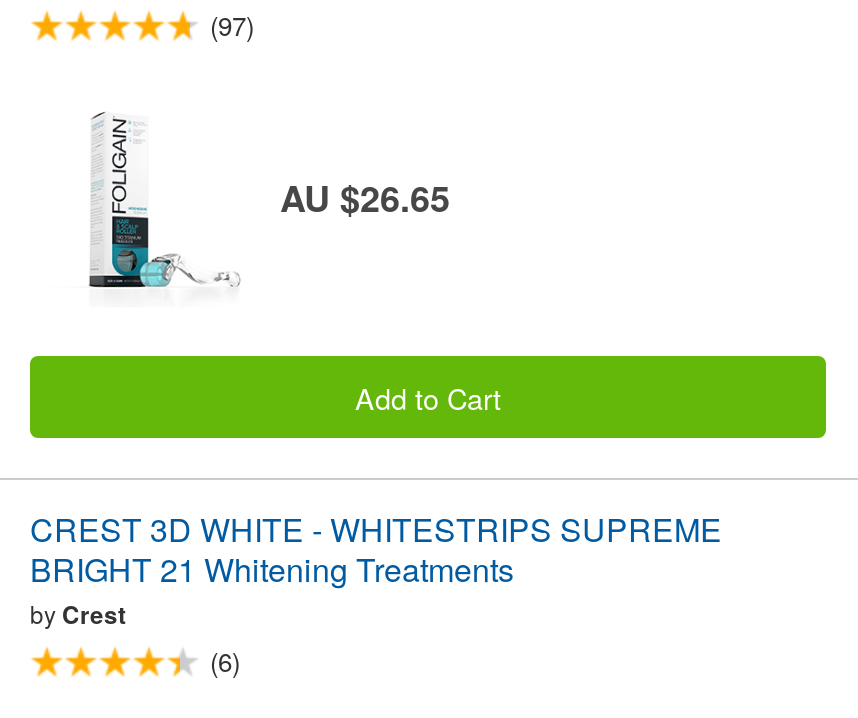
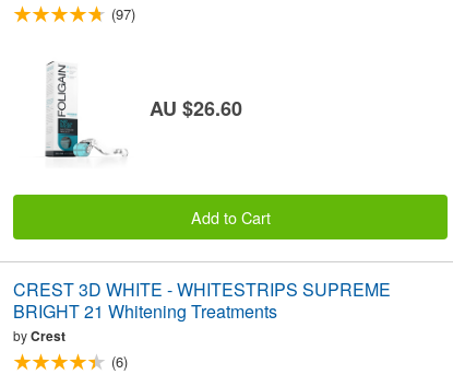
[280,172,450,224] AU $26.65 -> [150,94,242,123] AU $26.60

